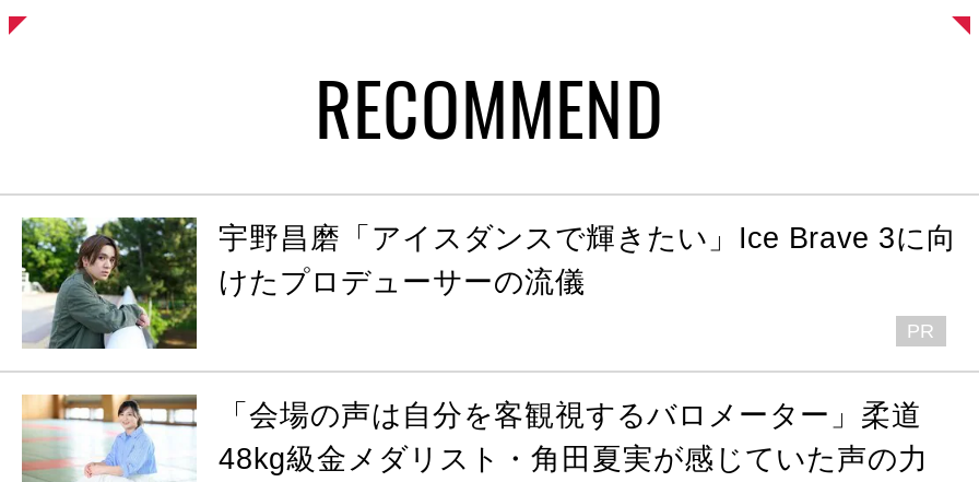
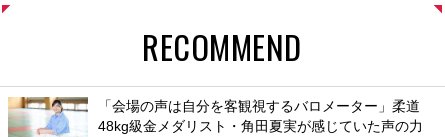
[20,215,957,351] [image] | 宇野昌磨「アイスダンスで輝きたい」Ice Brave 3に向 | けたプロデューサーの流儀 | PR -> none

